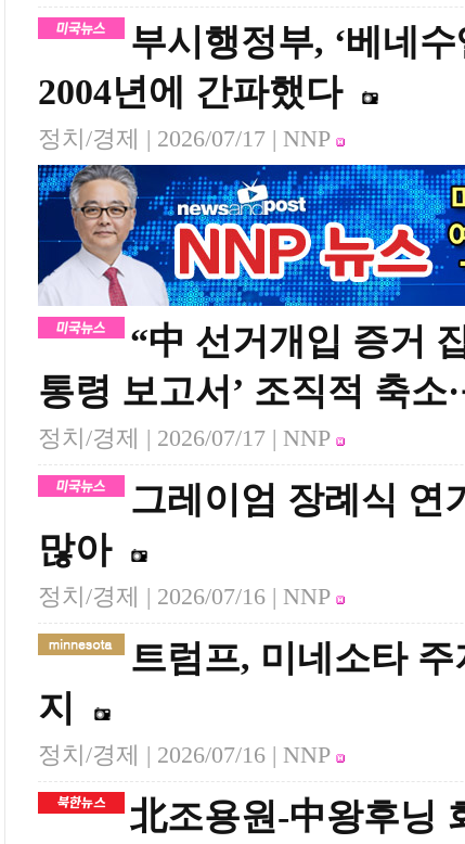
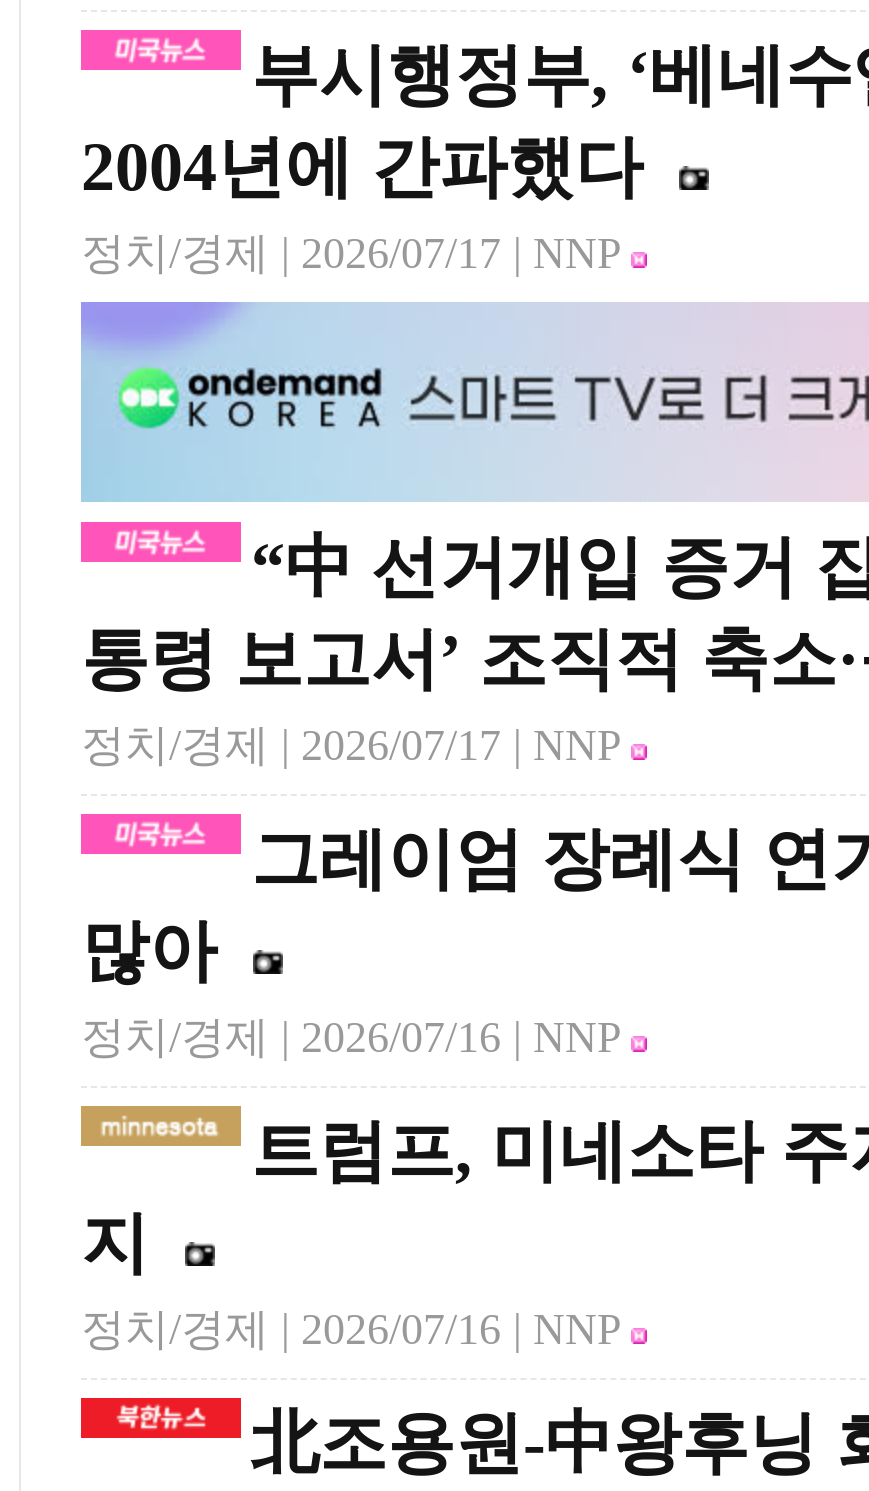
[37,164,462,307] [image] -> [81,302,863,502] [image]

